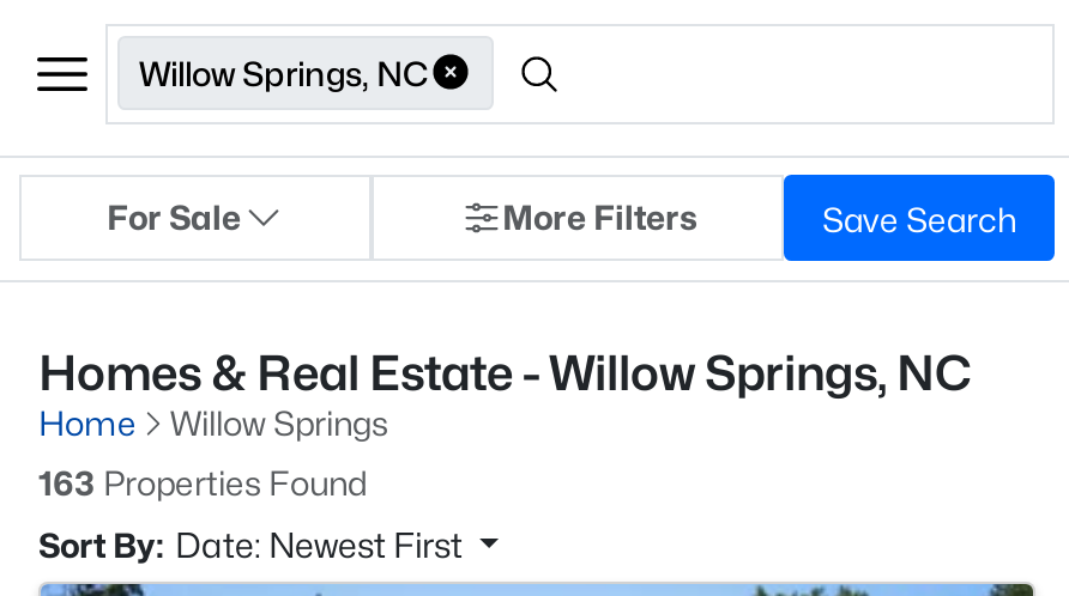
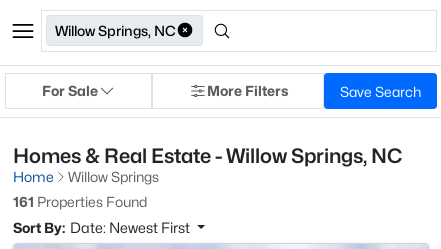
[38,462,367,503] 163 Properties Found -> [13,193,147,210] 161 Properties Found

